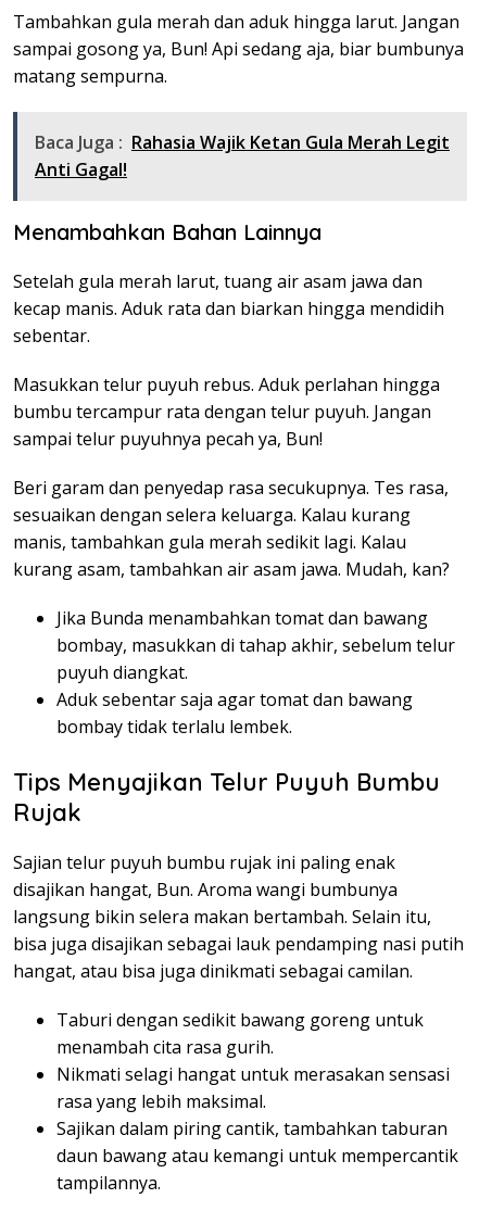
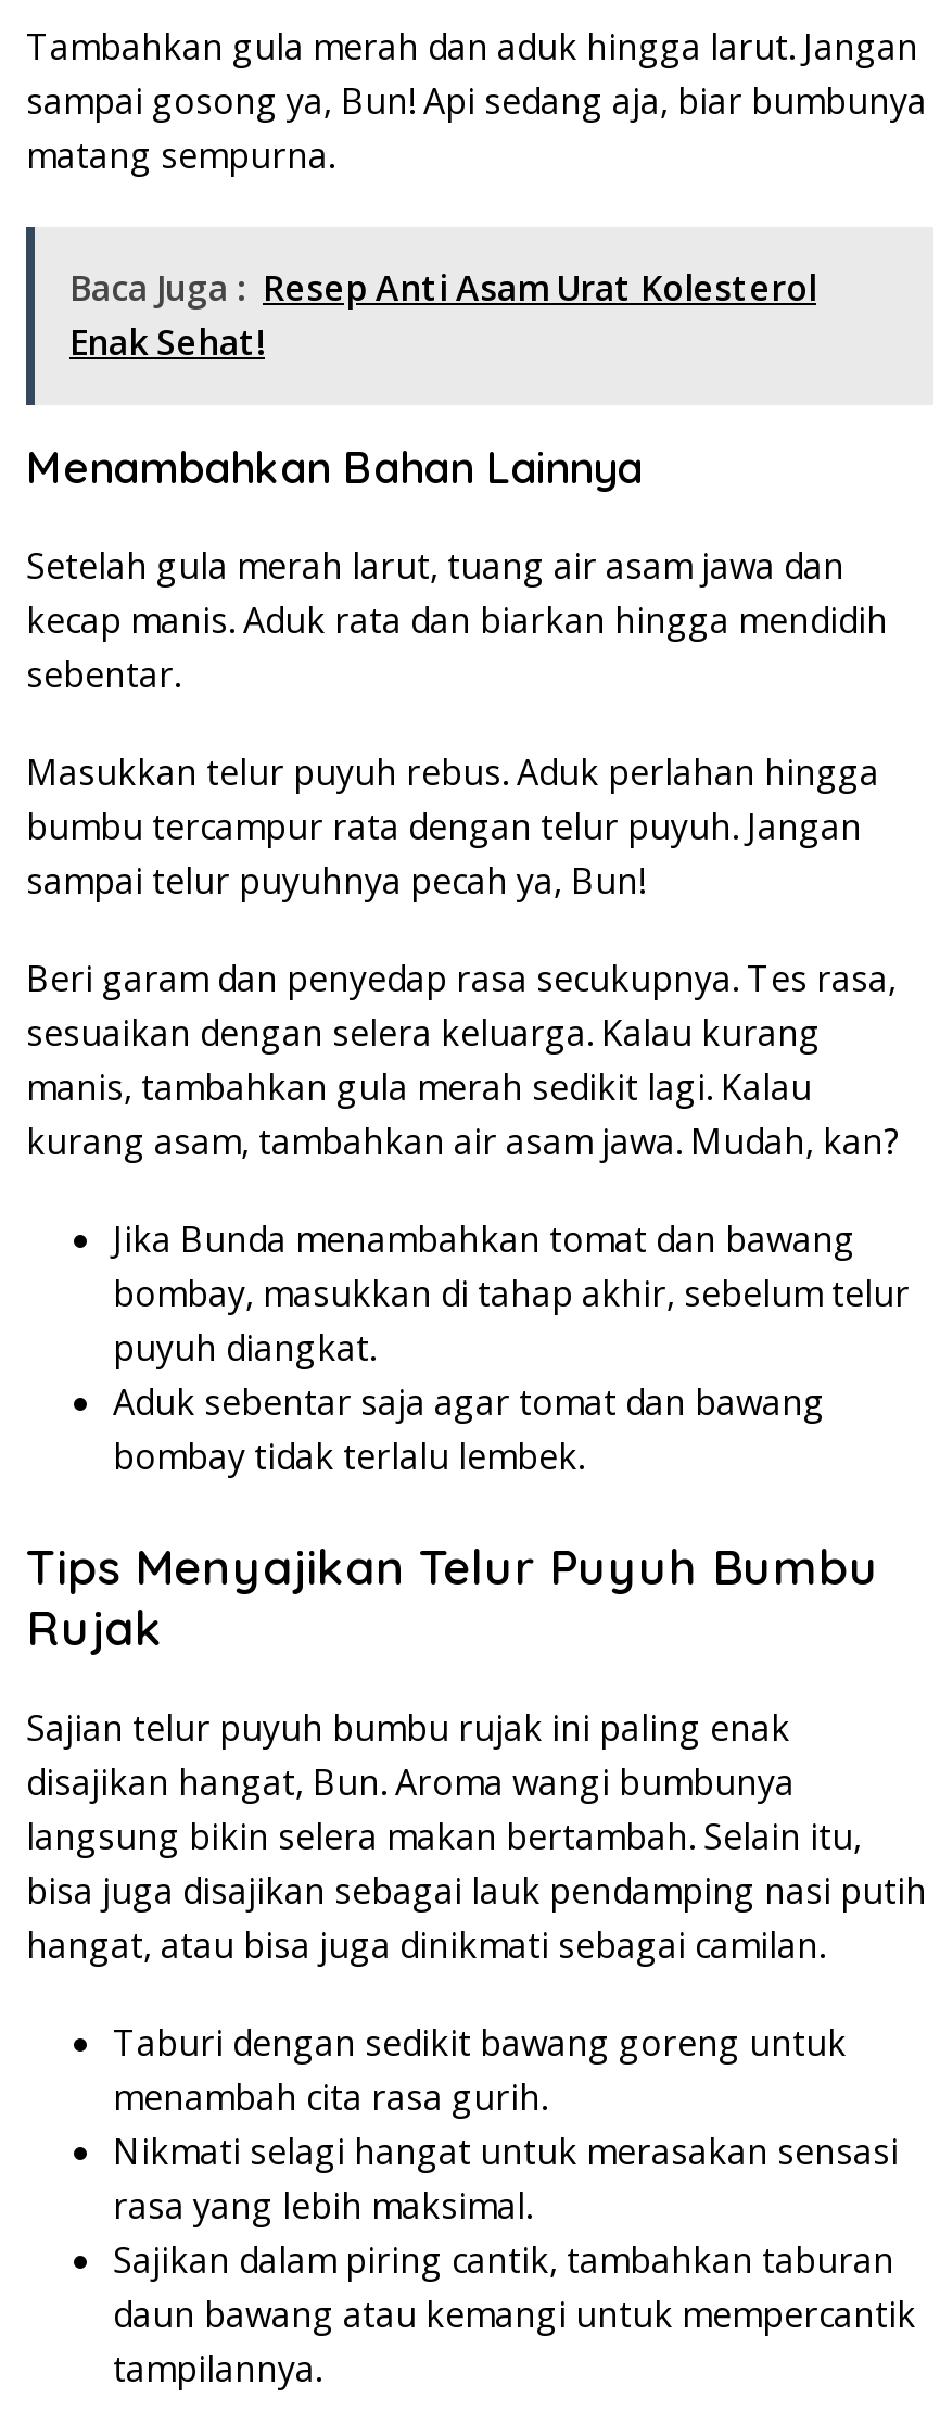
[35,130,450,181] Baca Juga : Rahasia Wajik Ketan Gula Merah Legit | Anti Gagal! -> [69,263,816,366] Baca Juga : Resep Anti Asam Urat Kolesterol | Enak Sehat!

